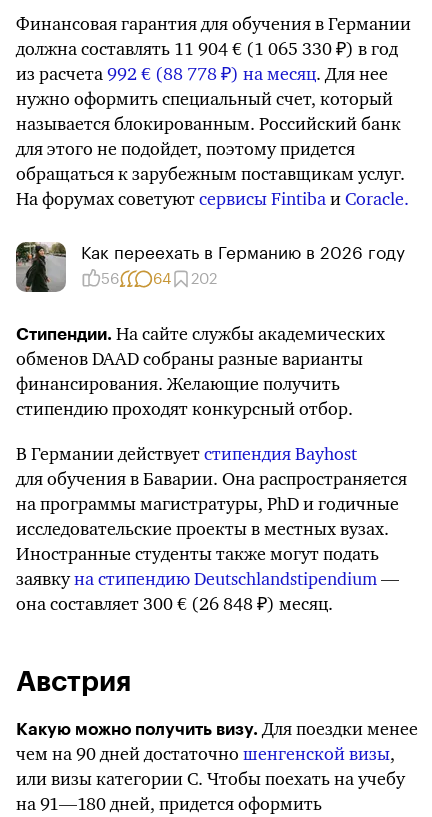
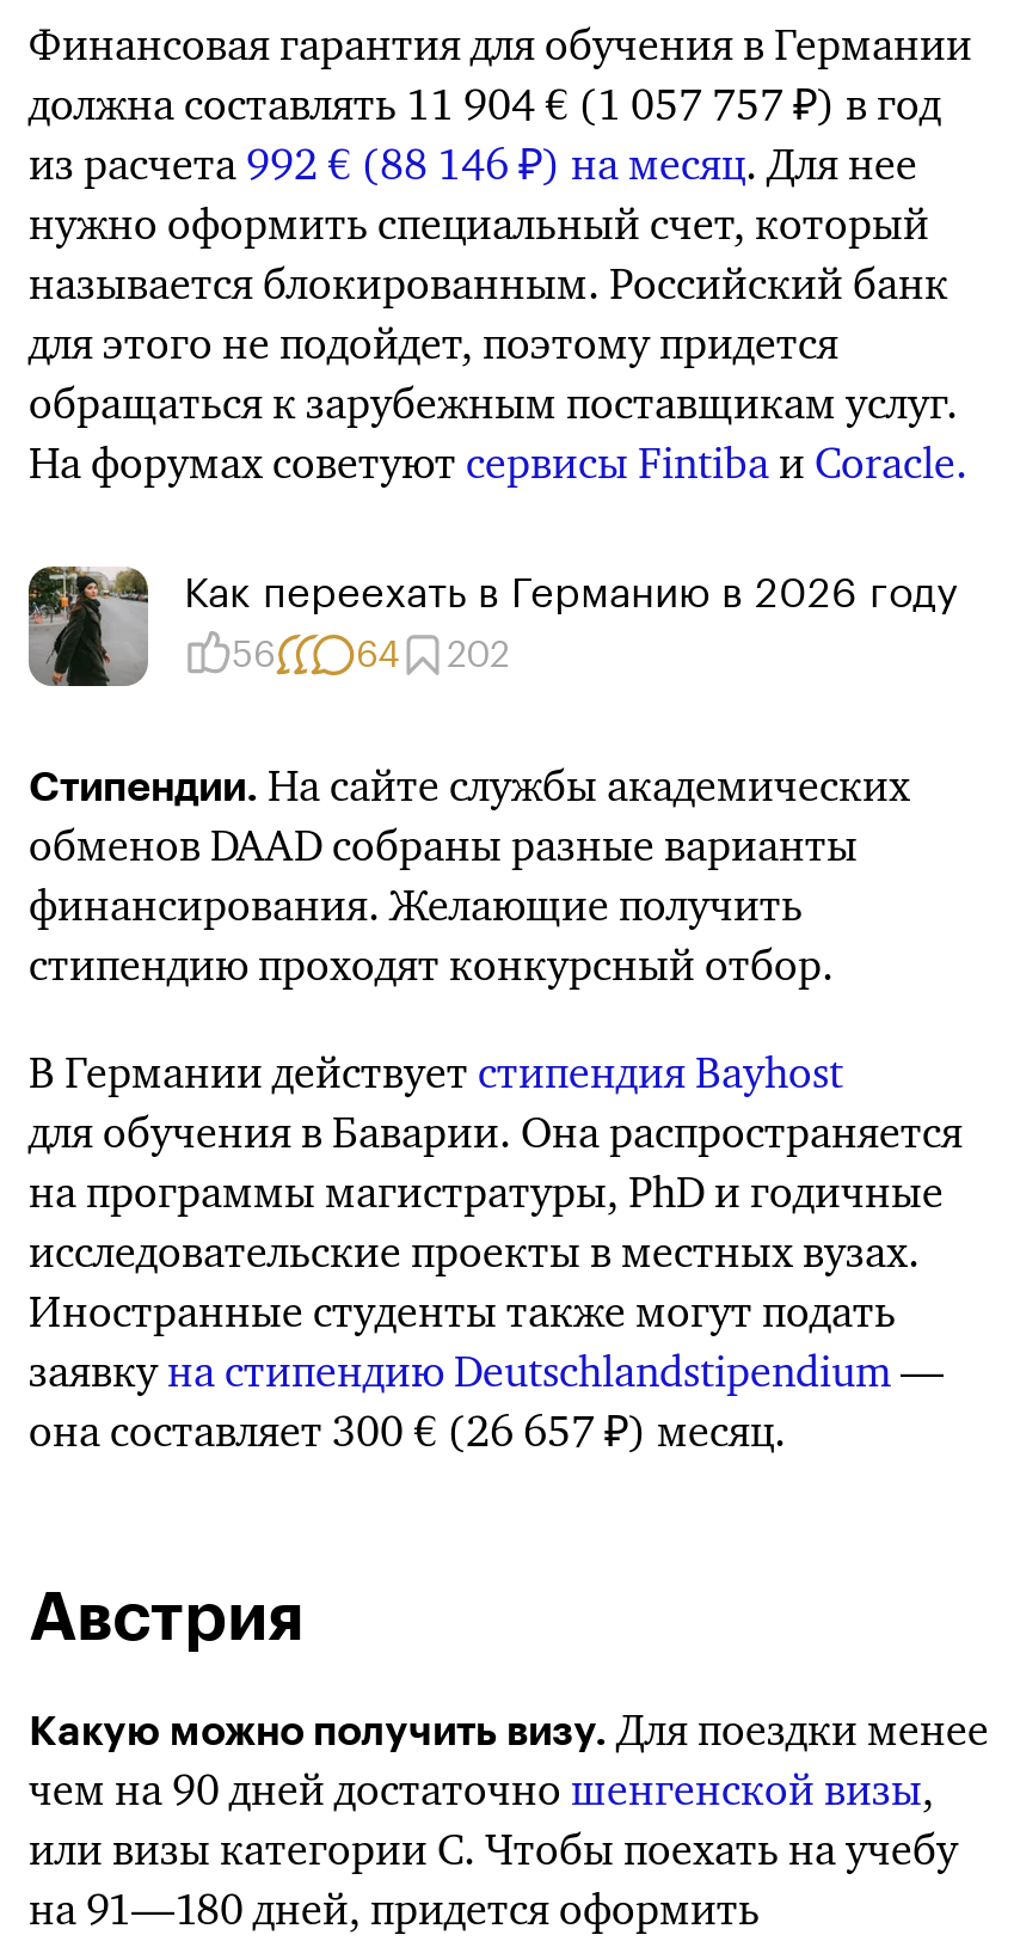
[16,39,398,59] должна составлять 11 904 € (1 065 330 ₽) в год -> [29,81,941,128] должна составлять 11 904 € (1 057 757 ₽) в год
[16,64,388,84] из расчета 992 € (88 778 ₽) на месяц. Для нее -> [29,140,917,188] из расчета 992 € (88 146 ₽) на месяц. Для нее
[16,594,333,614] она составляет 300 € (26 848 ₽) месяц. -> [29,1407,786,1455] она составляет 300 € (26 657 ₽) месяц.

